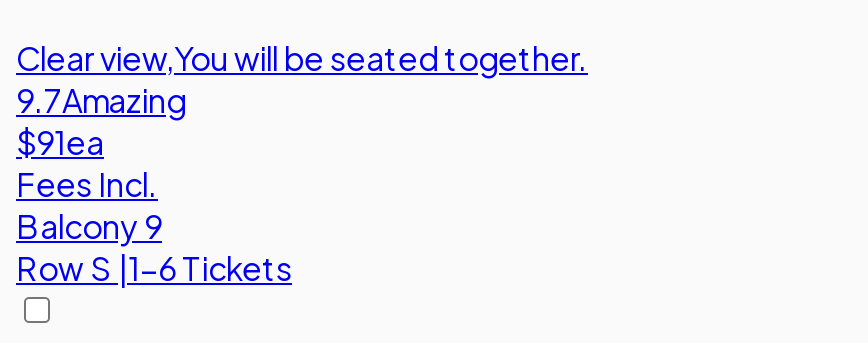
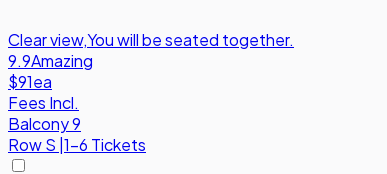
[16,80,186,122] 9.7Amazing -> [8,50,93,71] 9.9Amazing

